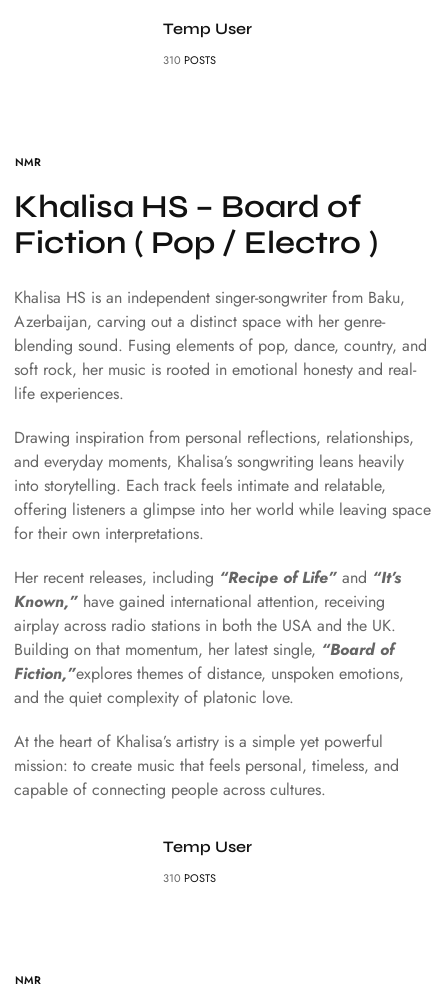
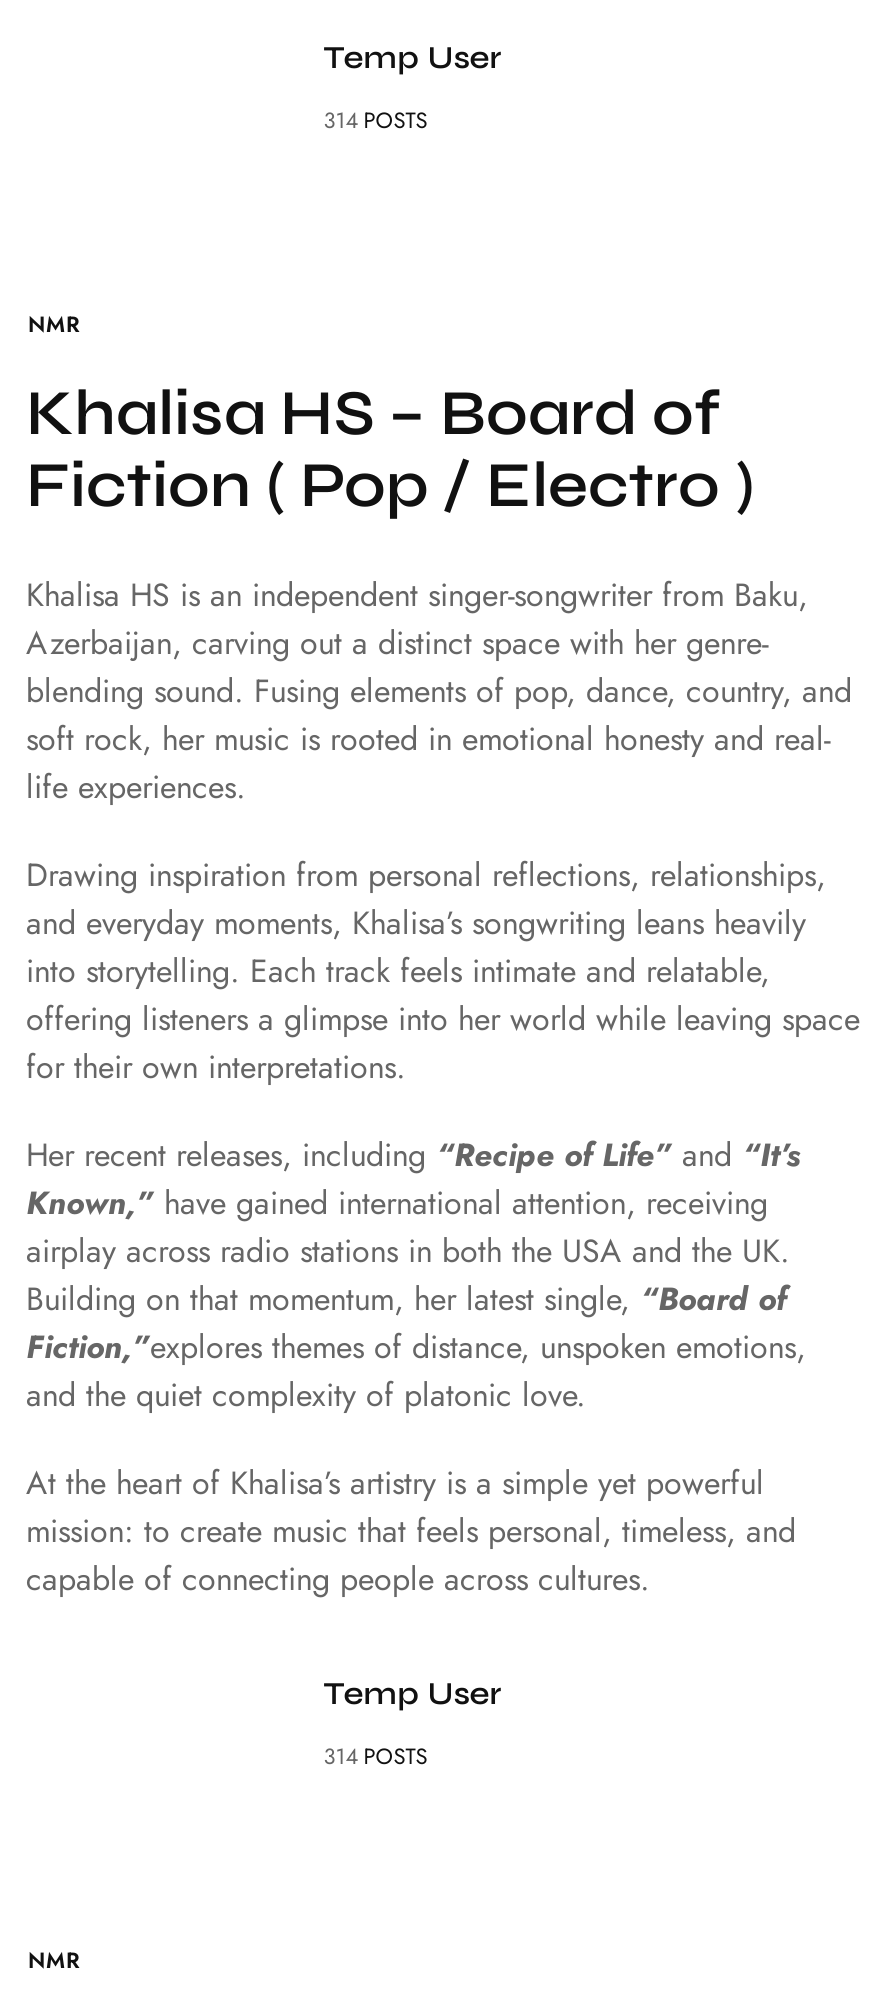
[163,52,216,68] 310 POSTS -> [324,104,428,136] 314 POSTS
[163,870,216,886] 310 POSTS -> [324,1740,428,1772] 314 POSTS

